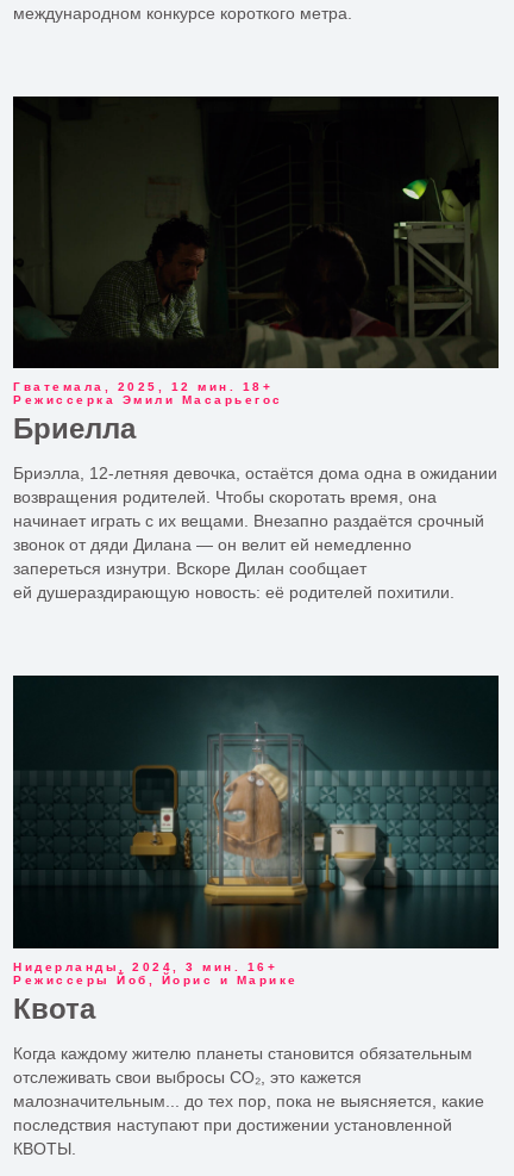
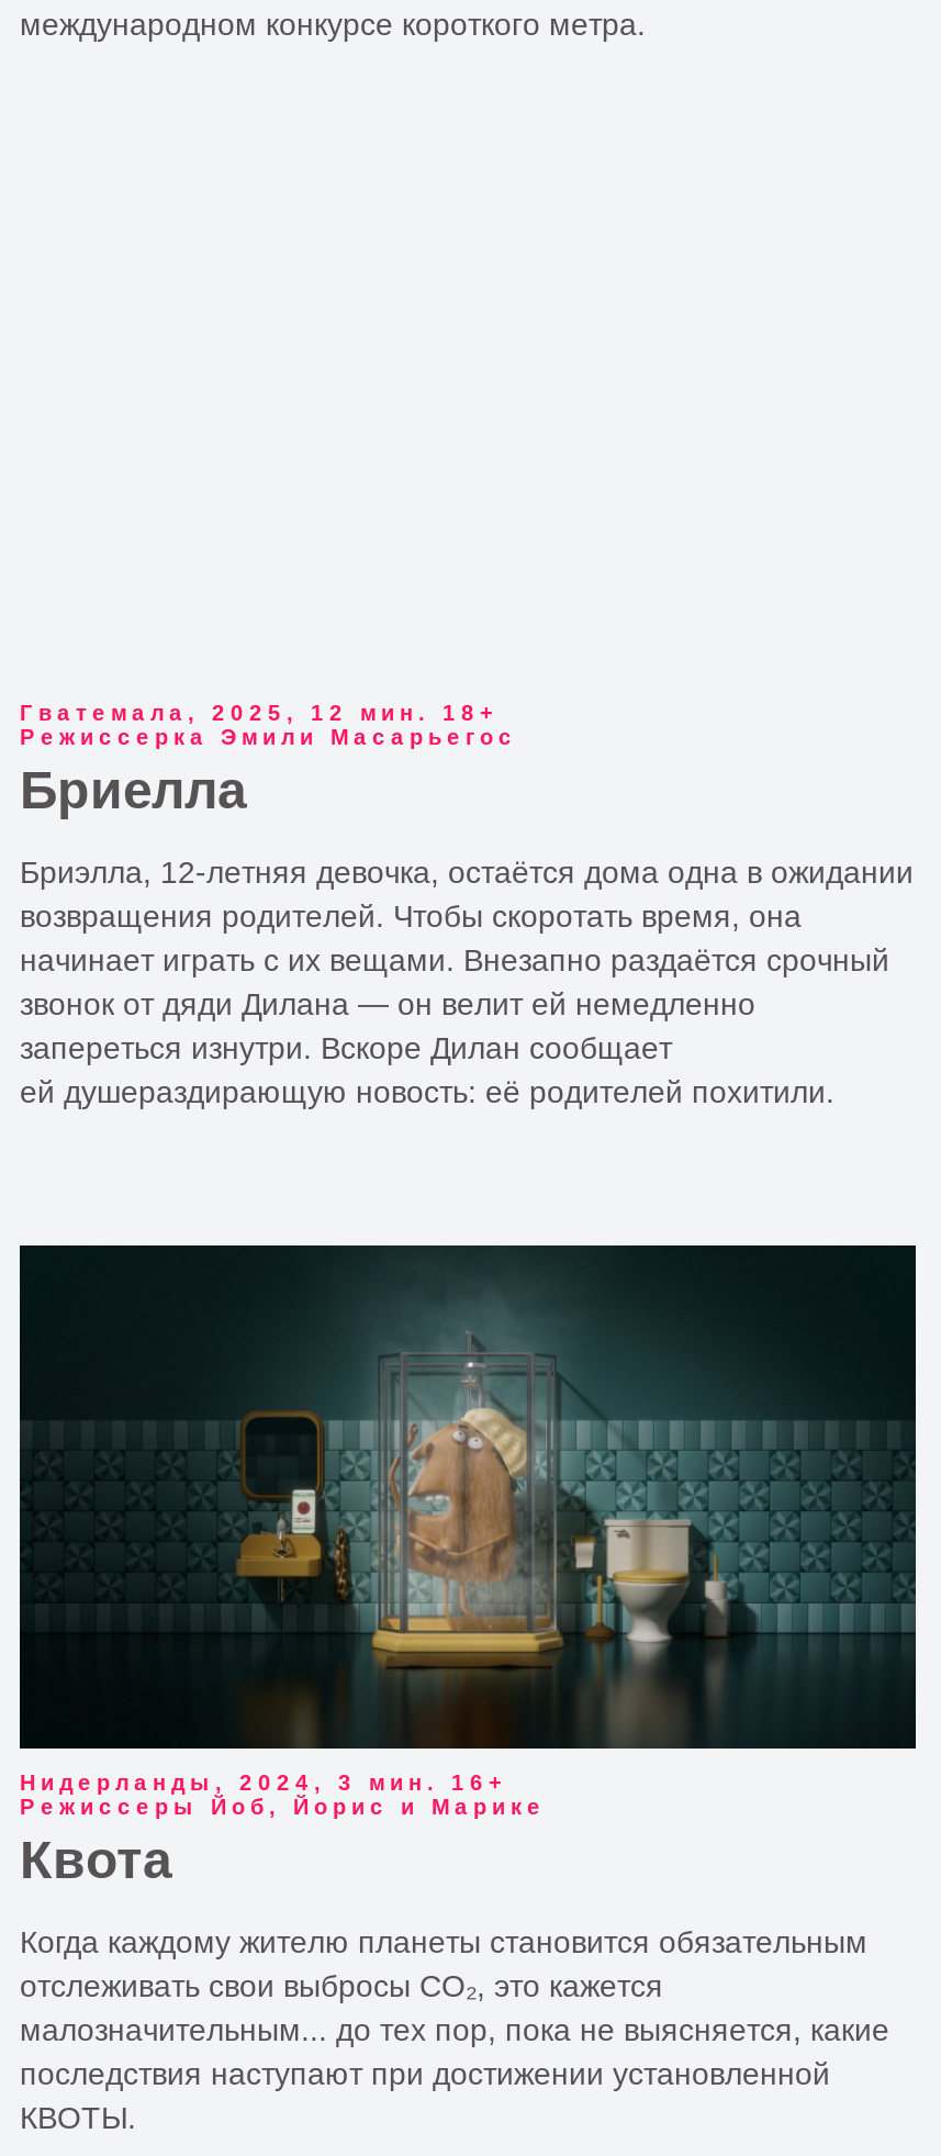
[12,95,500,369] [image] -> none

